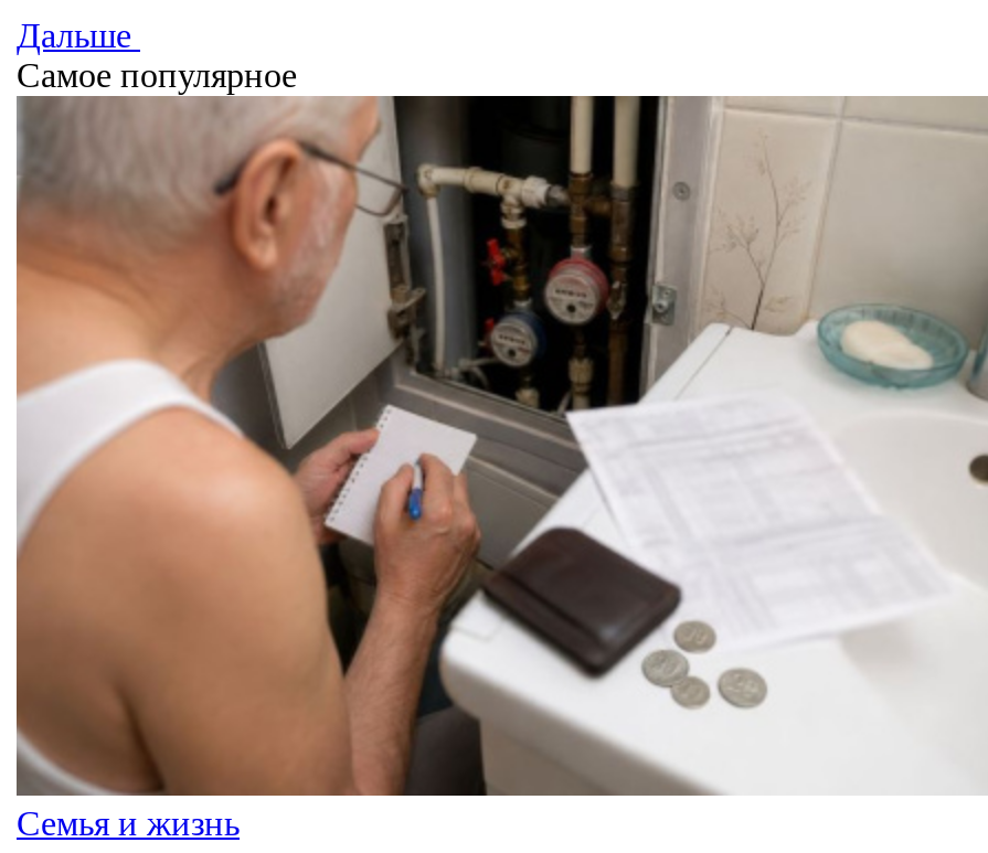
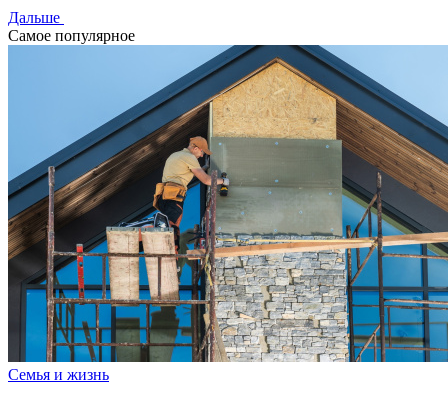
[14,94,981,798] [image] -> [7,44,445,363] [image]

